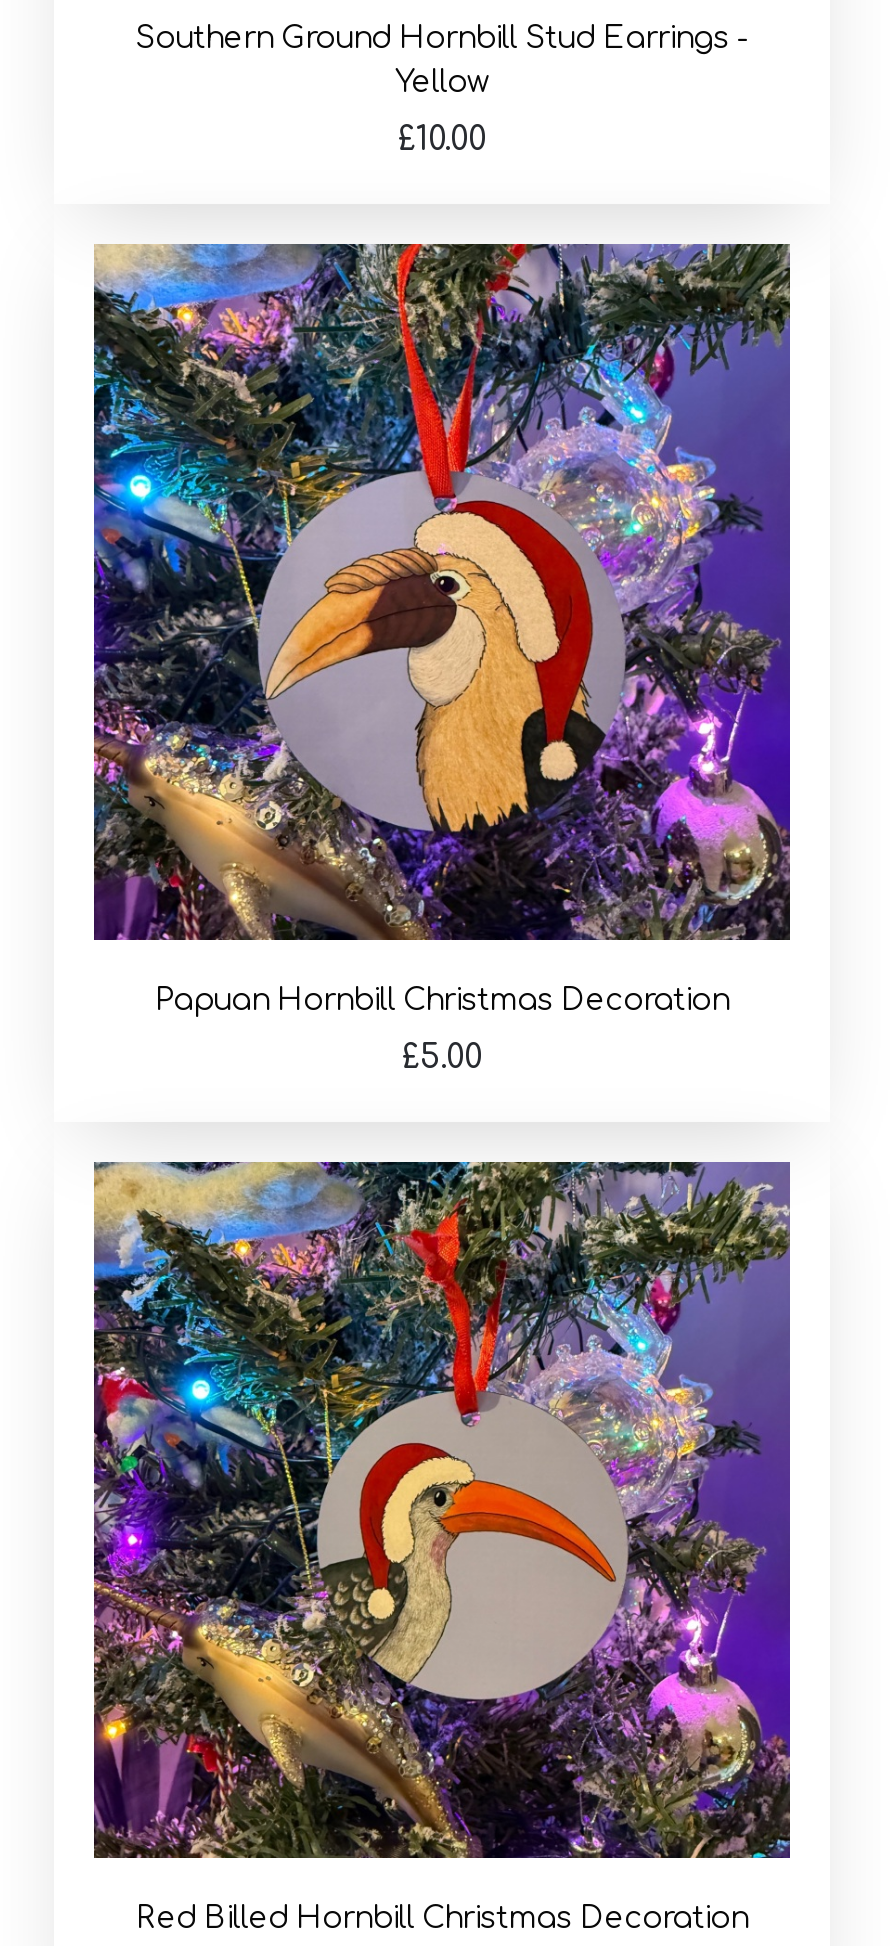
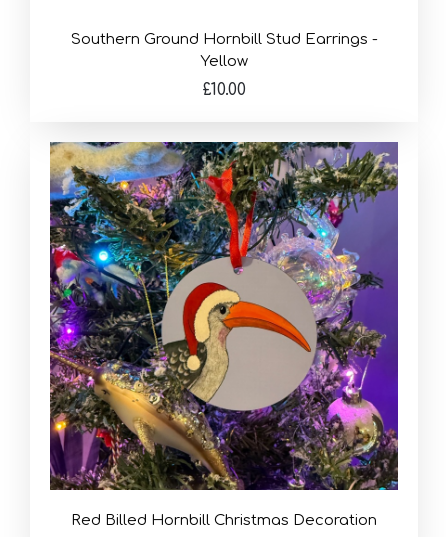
[92,242,792,1075] [image] | Papuan Hornbill Christmas Decoration | £5.00 -> none

